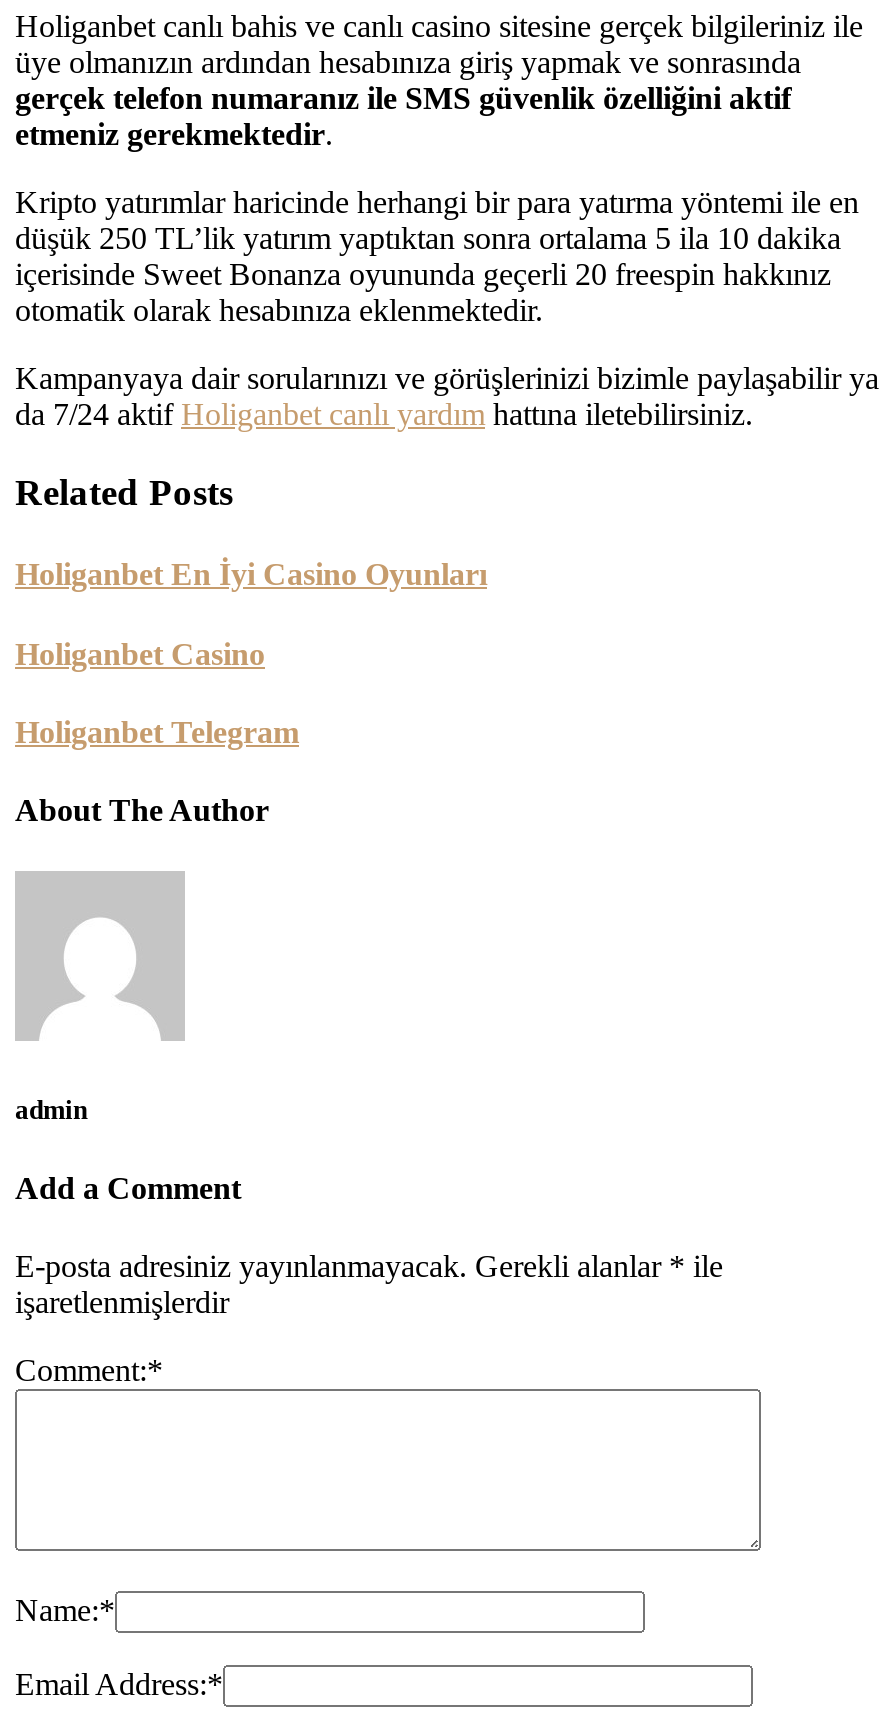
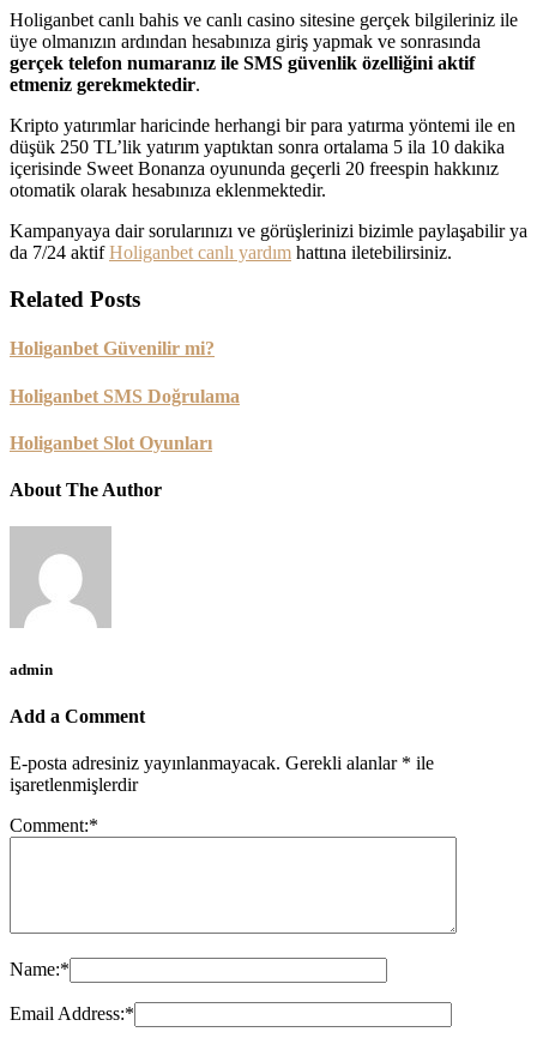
[15,558,487,592] Holiganbet En İyi Casino Oyunları -> [10,338,215,359] Holiganbet Güvenilir mi?
[15,636,265,670] Holiganbet Casino -> [10,386,240,406] Holiganbet SMS Doğrulama
[15,715,299,749] Holiganbet Telegram -> [10,433,212,453] Holiganbet Slot Oyunları

